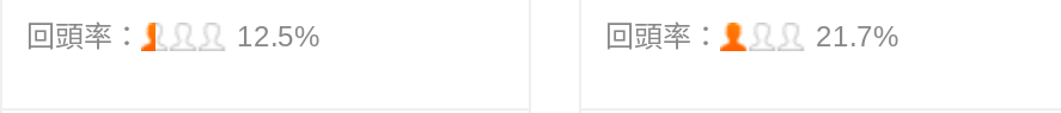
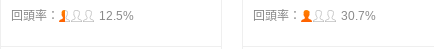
[816,20,900,54] 21.7% -> [341,9,376,23] 30.7%

